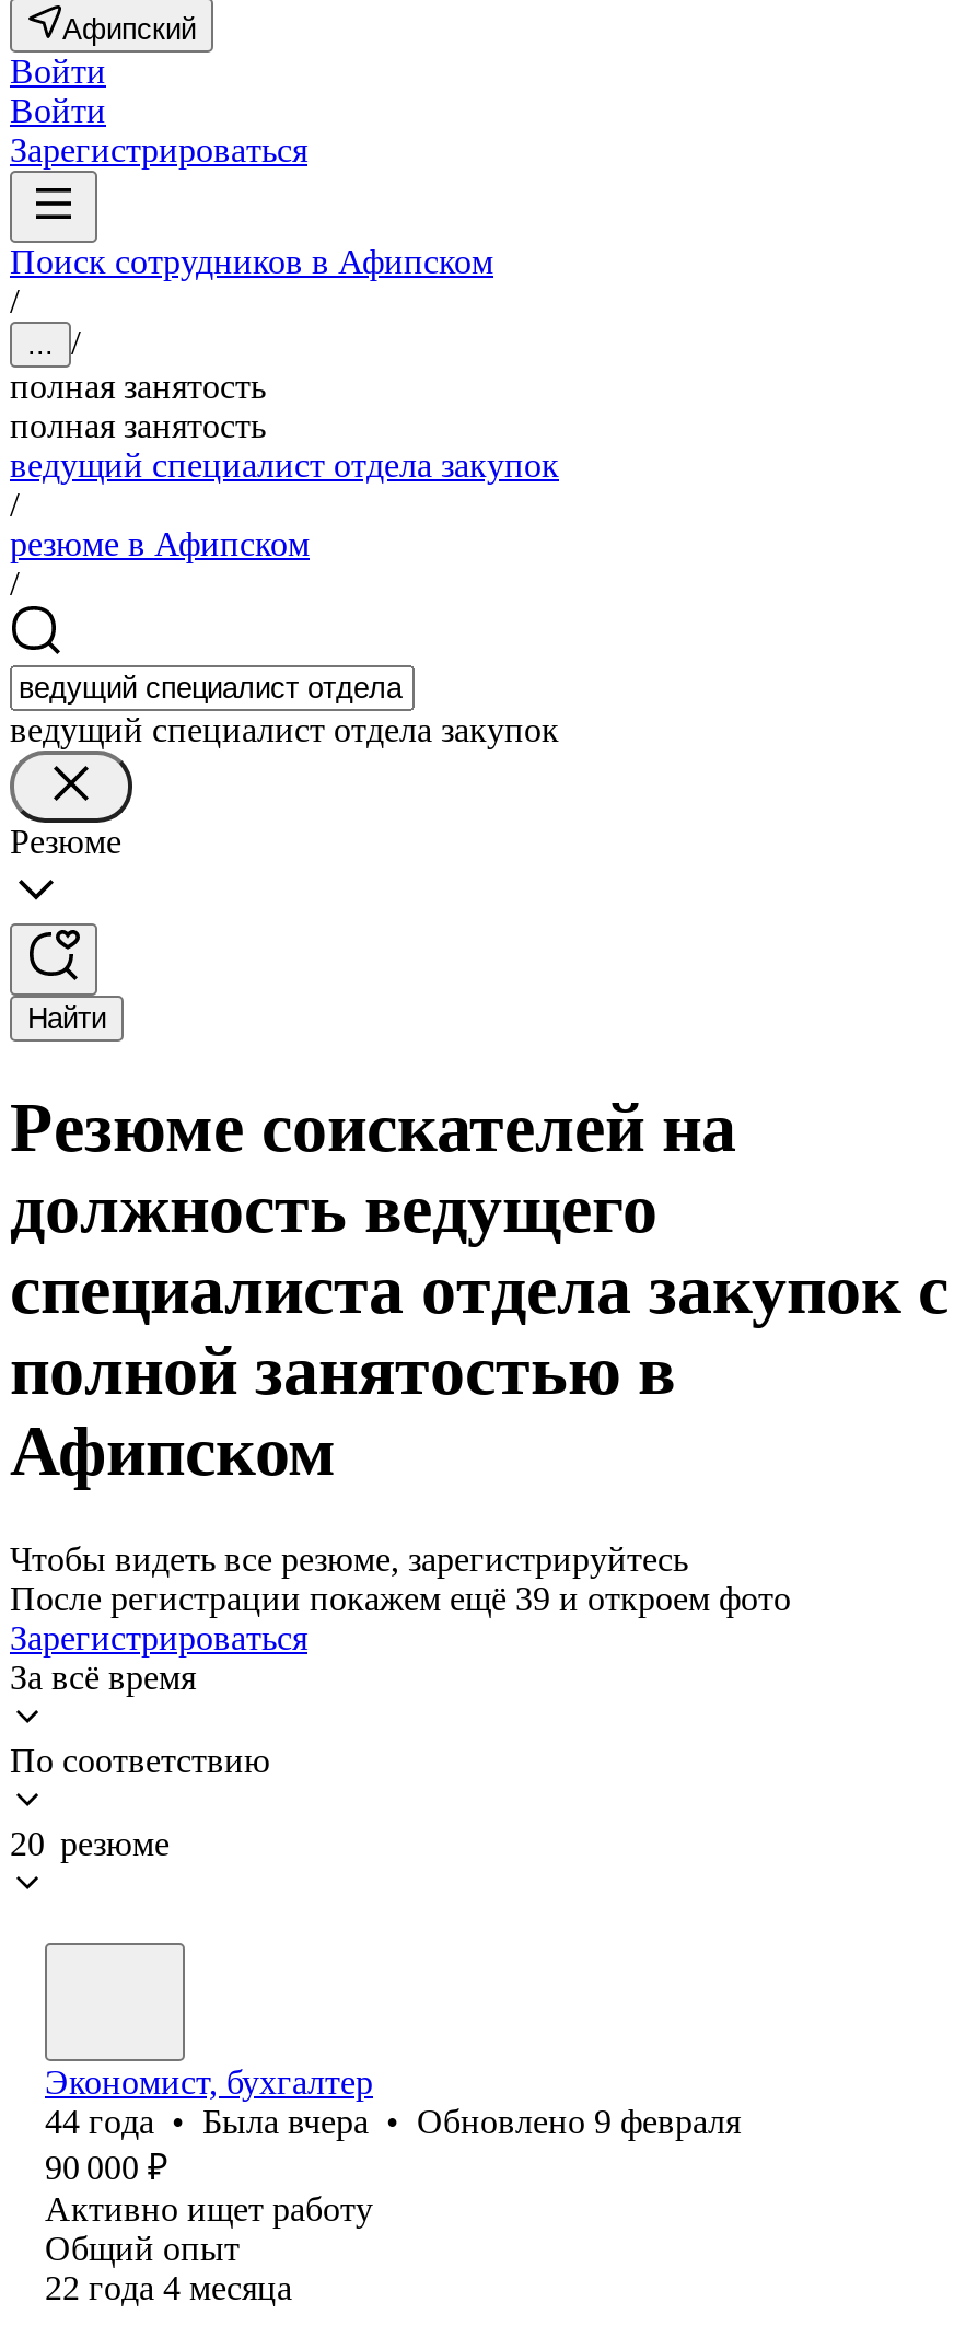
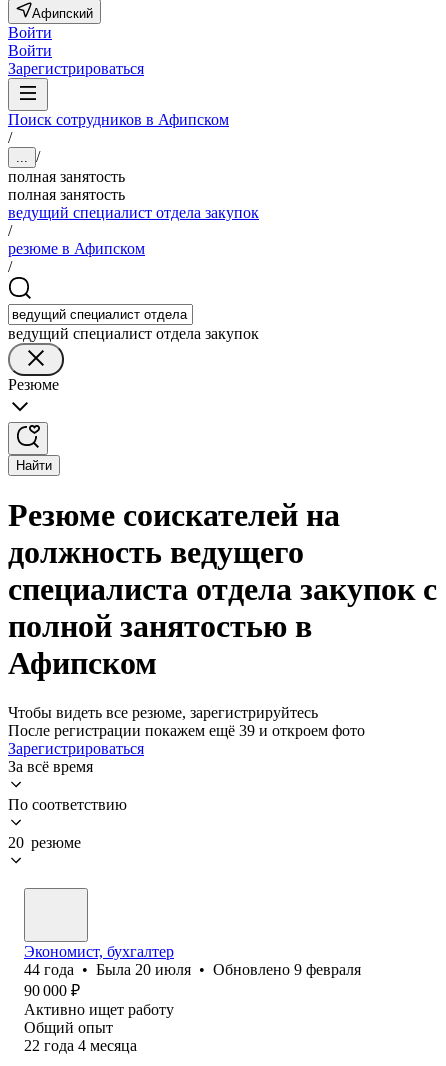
[45,2103,741,2140] 44 года • Была вчера • Обновлено 9 февраля -> [24,961,361,978] 44 года • Была 20 июля • Обновлено 9 февраля

